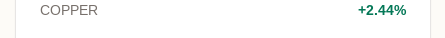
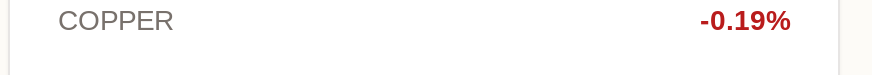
[358,2,406,18] +2.44% -> [700,4,790,36] -0.19%

